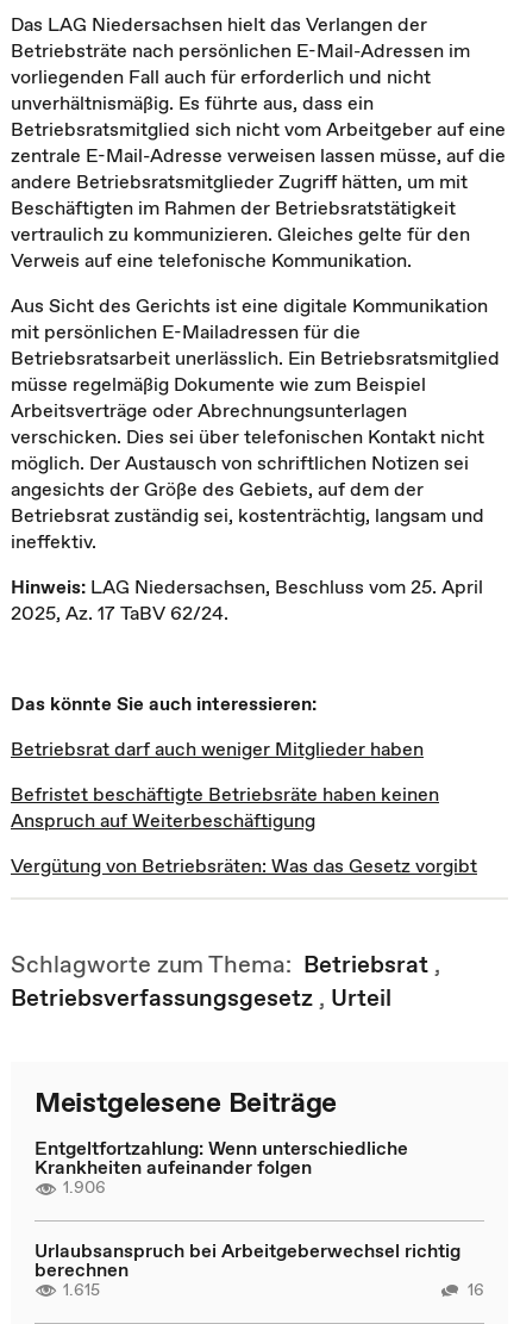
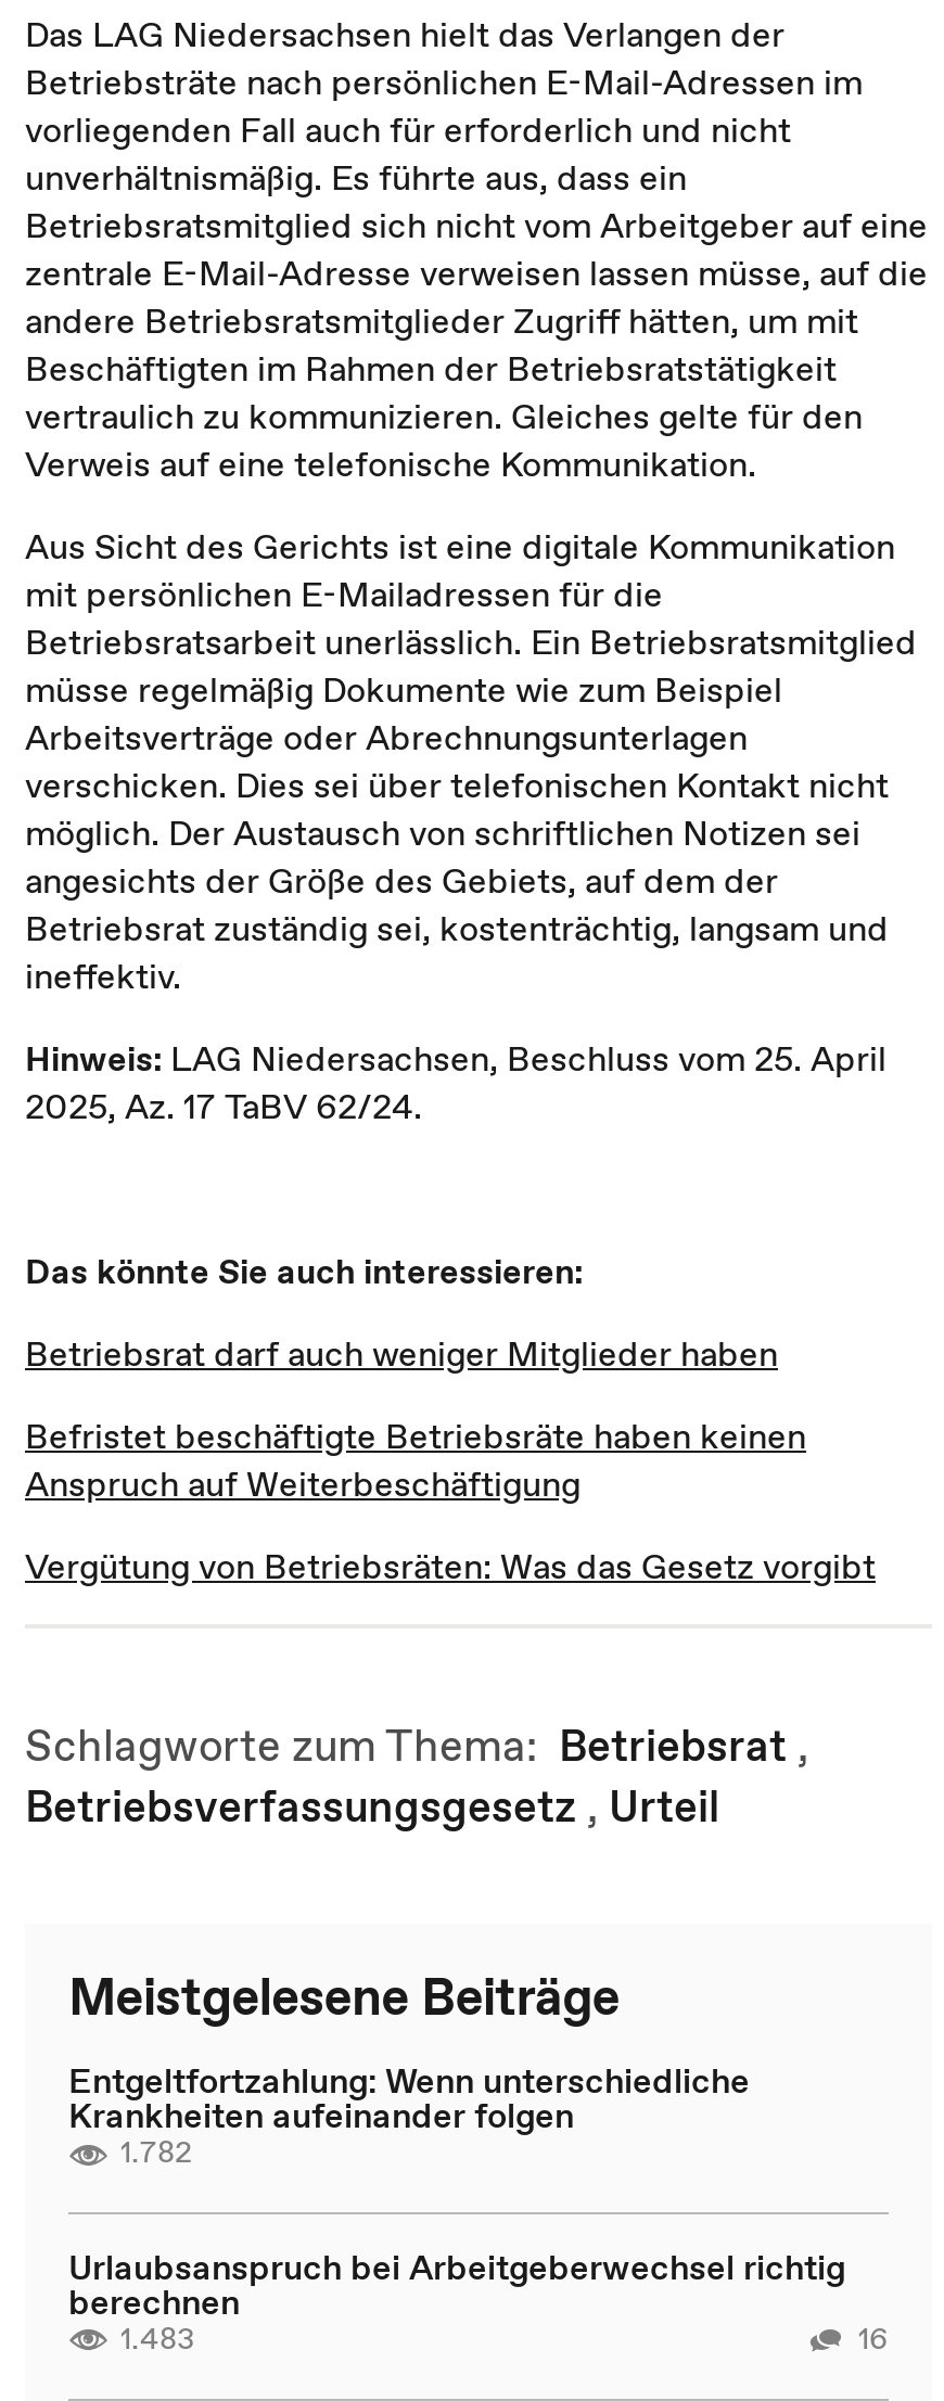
[63,1175,106,1199] 1.906 -> [120,2130,192,2173] 1.782
[63,1277,100,1301] 1.615 -> [120,2315,194,2359] 1.483

